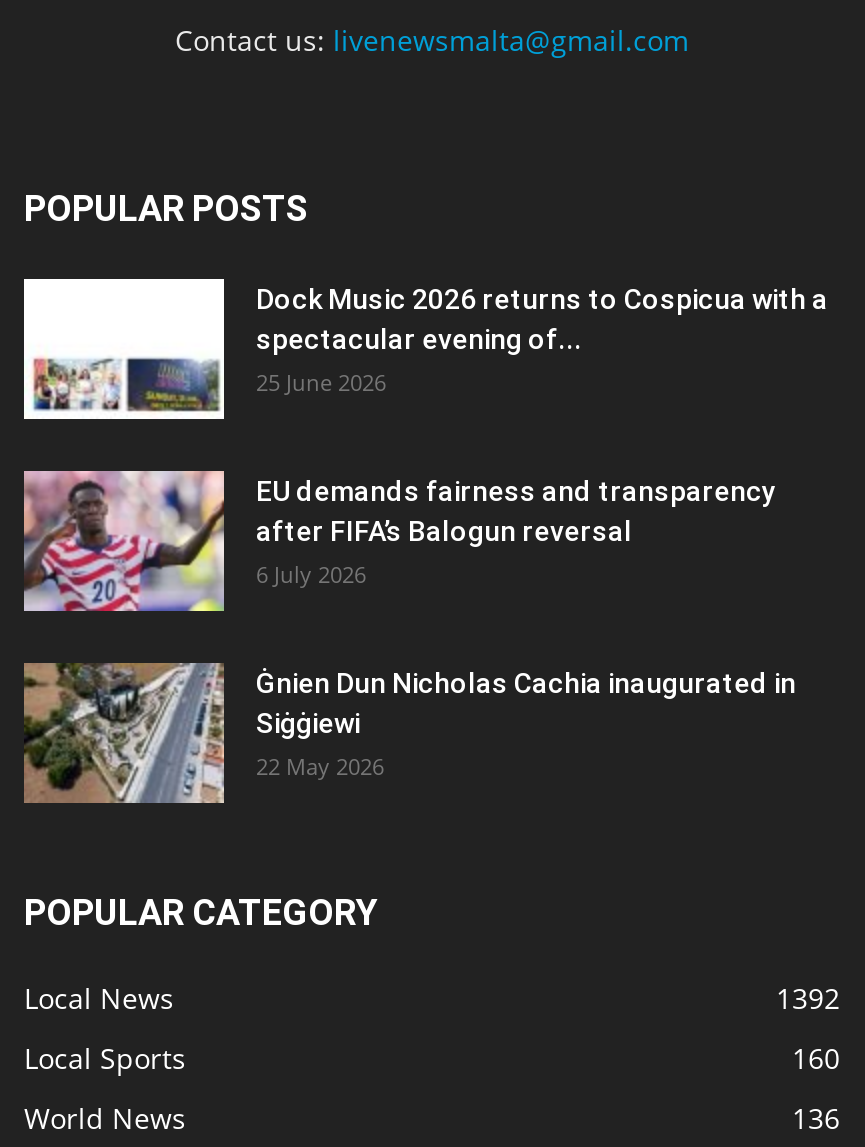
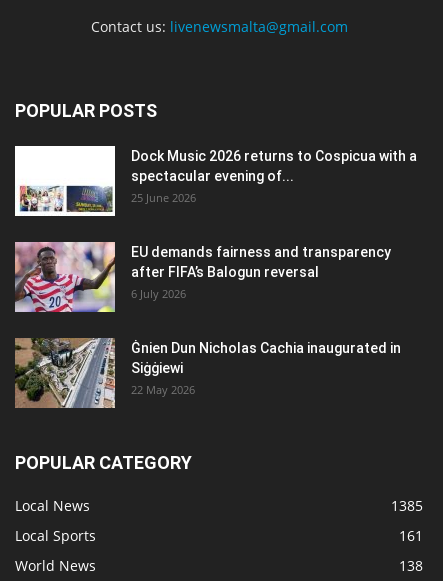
[776,979,840,1017] 1392 -> [391,496,423,515] 1385
[792,1039,840,1077] 160 -> [399,526,423,545] 161
[792,1099,840,1137] 136 -> [399,556,423,575] 138

